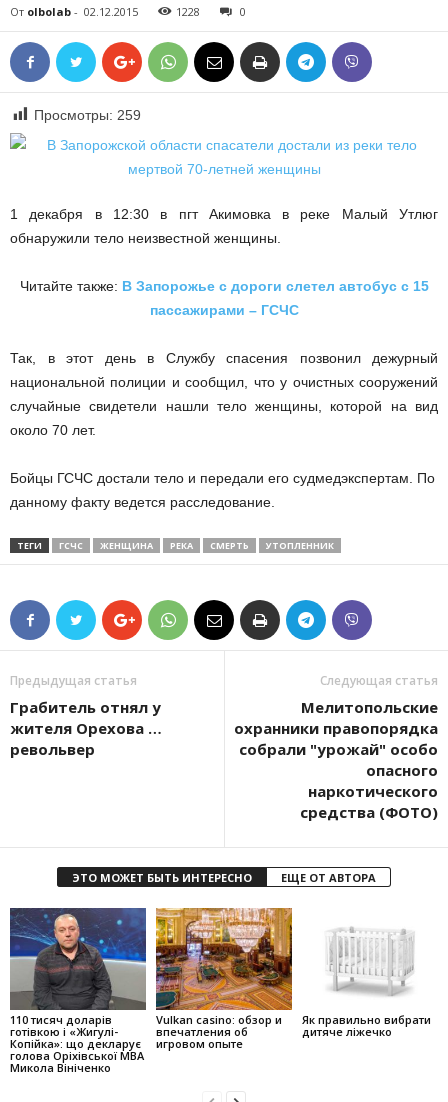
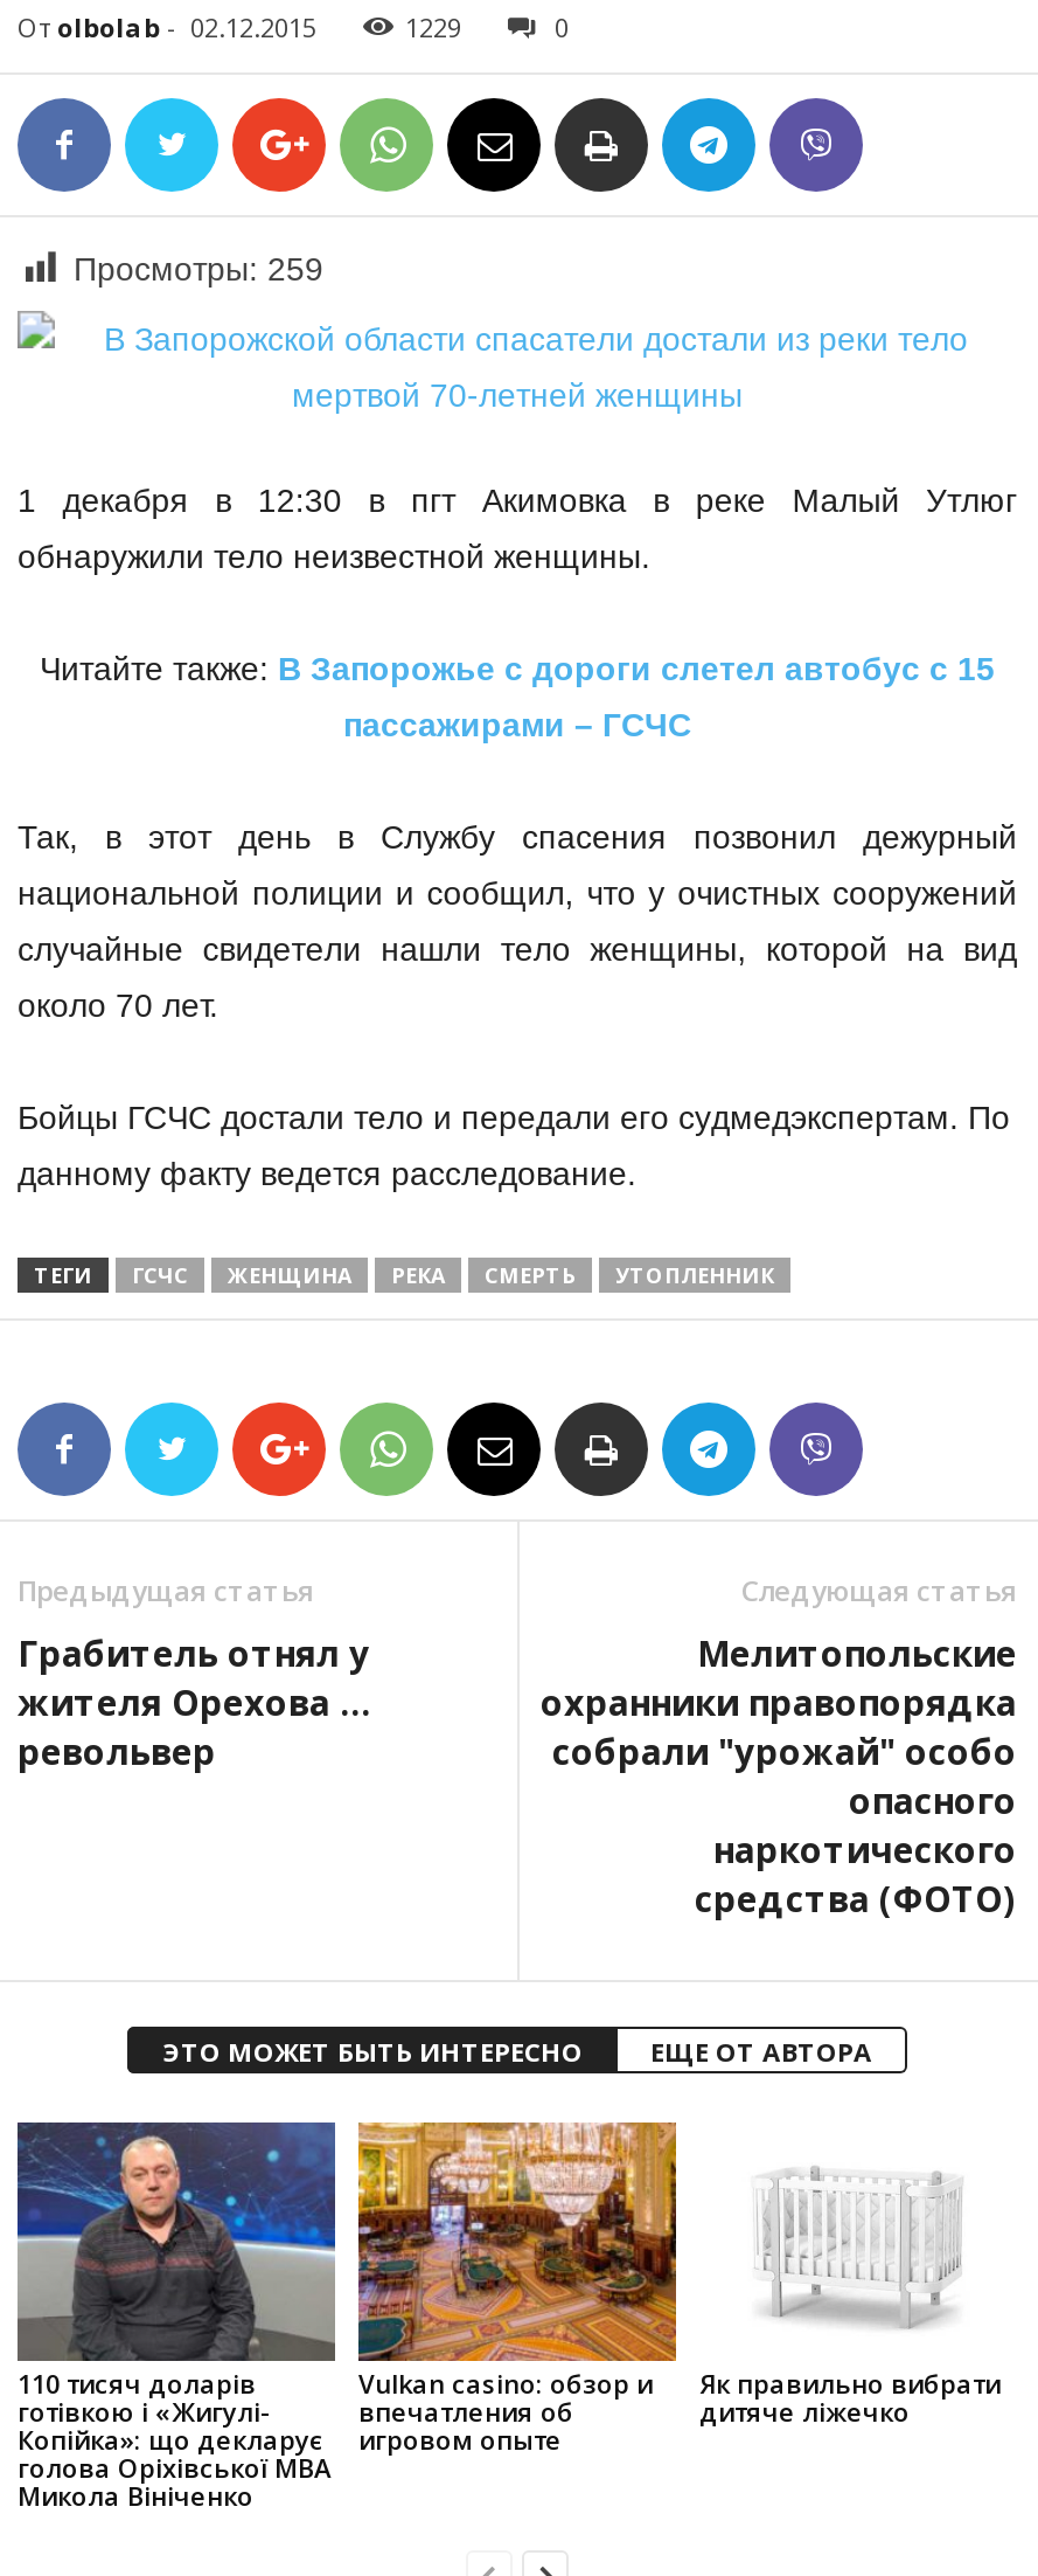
[176,4,200,19] 1228 -> [405,9,461,44] 1229

